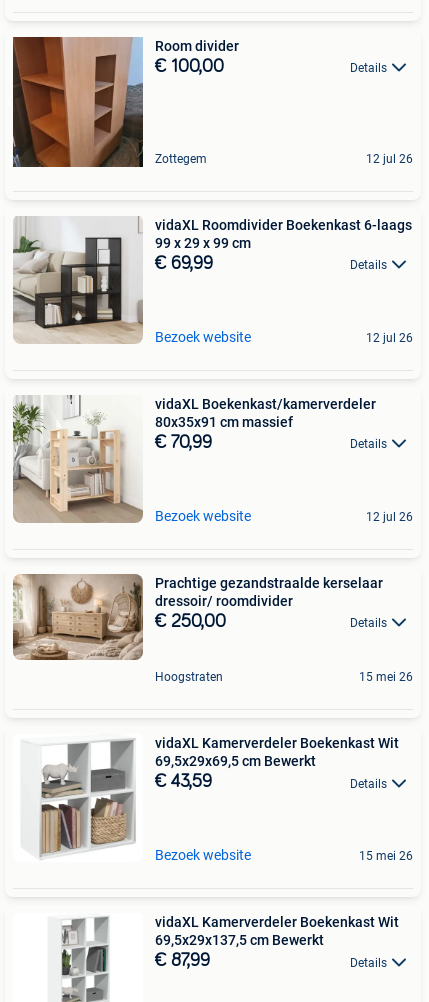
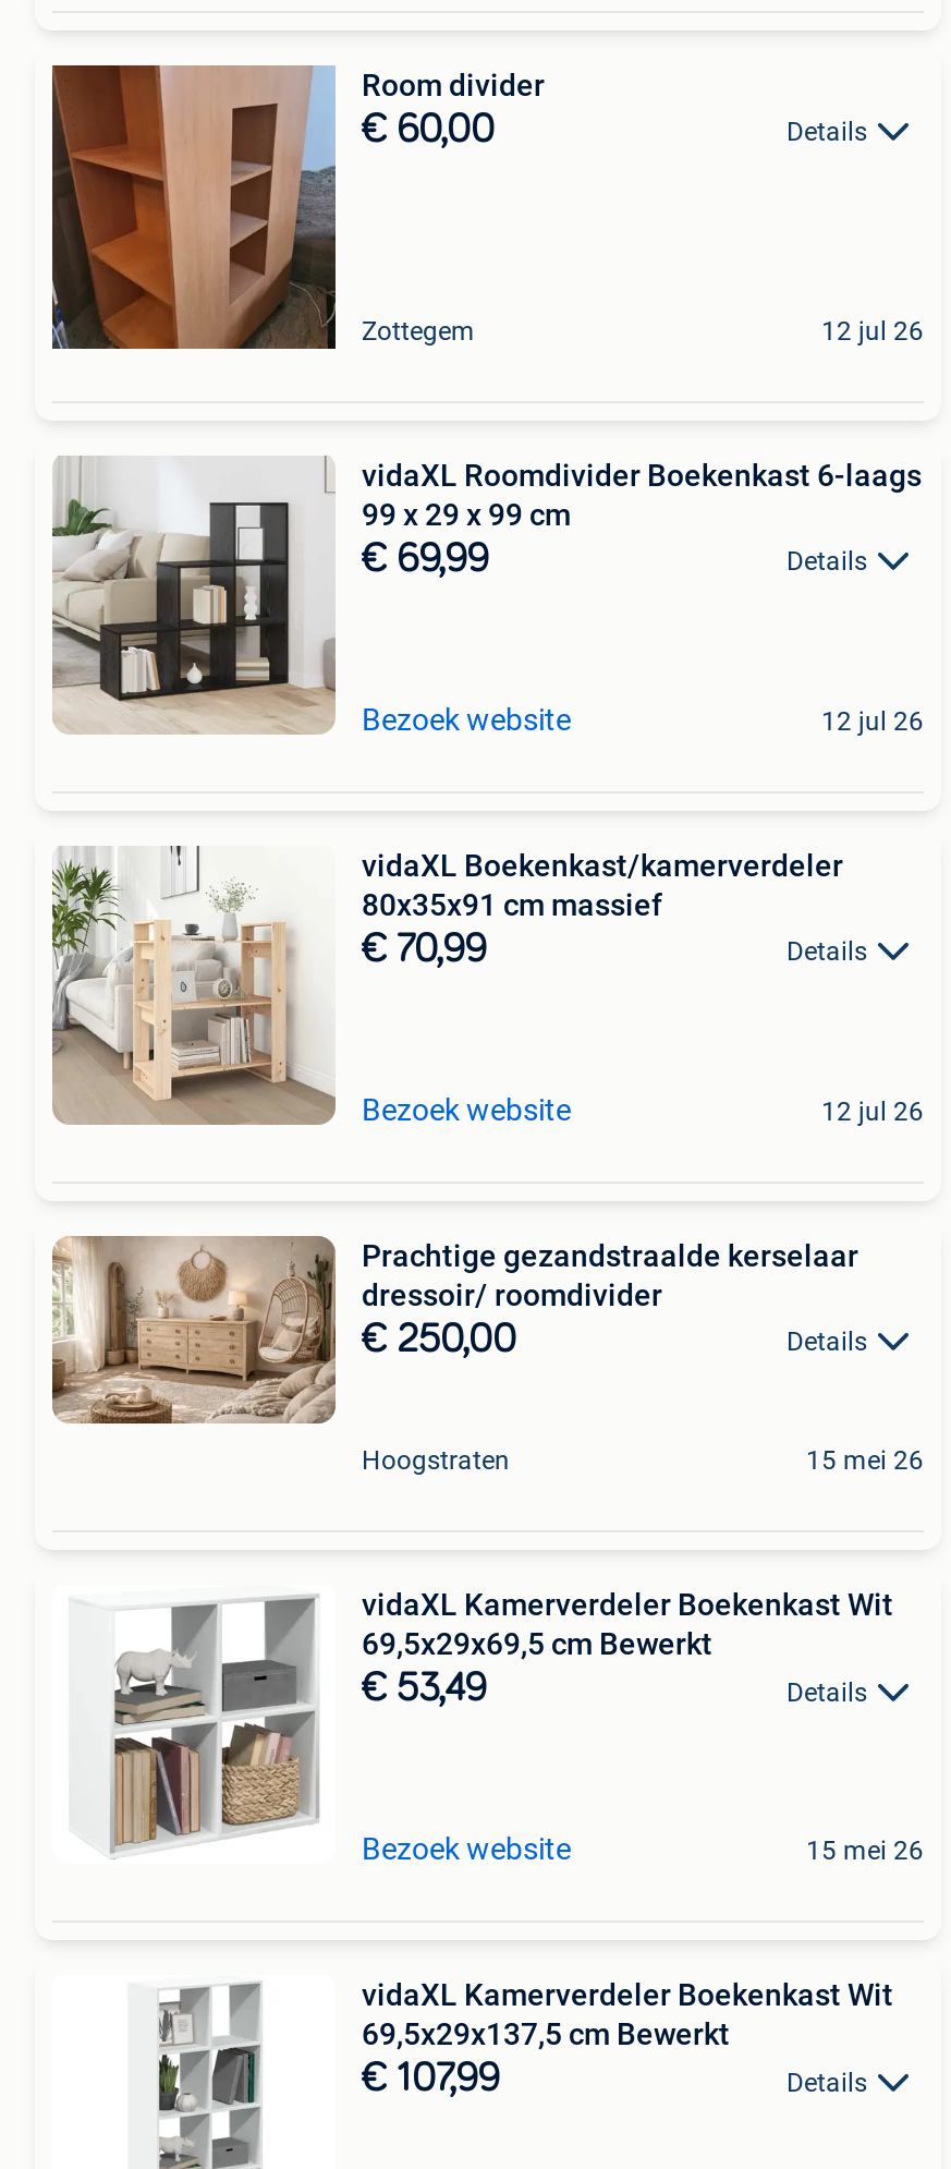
[155,58,224,76] € 100,00 -> [362,111,495,150] € 60,00
[155,773,212,791] € 43,59 -> [362,1670,486,1710] € 53,49
[155,952,210,970] € 87,99 -> [362,2061,499,2100] € 107,99

